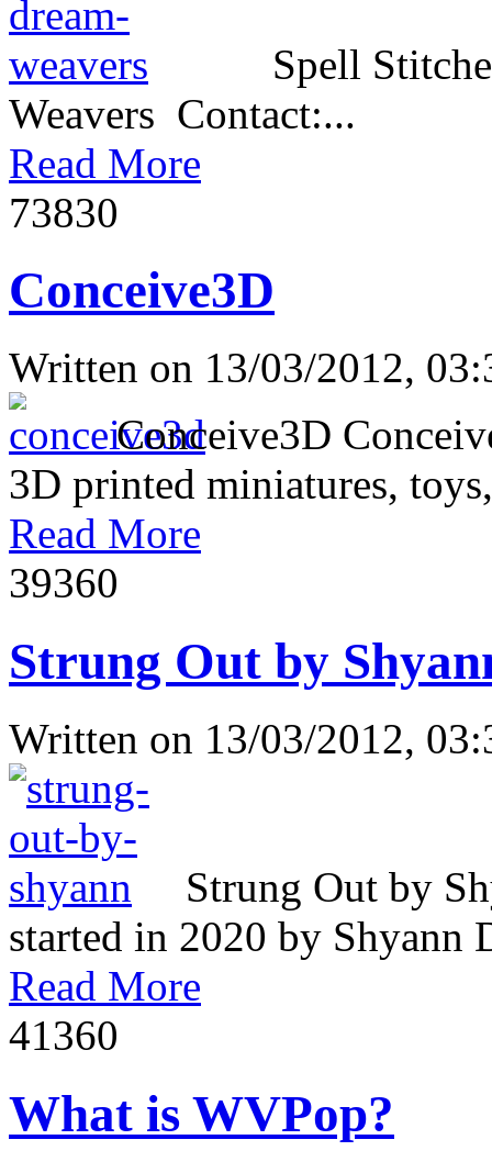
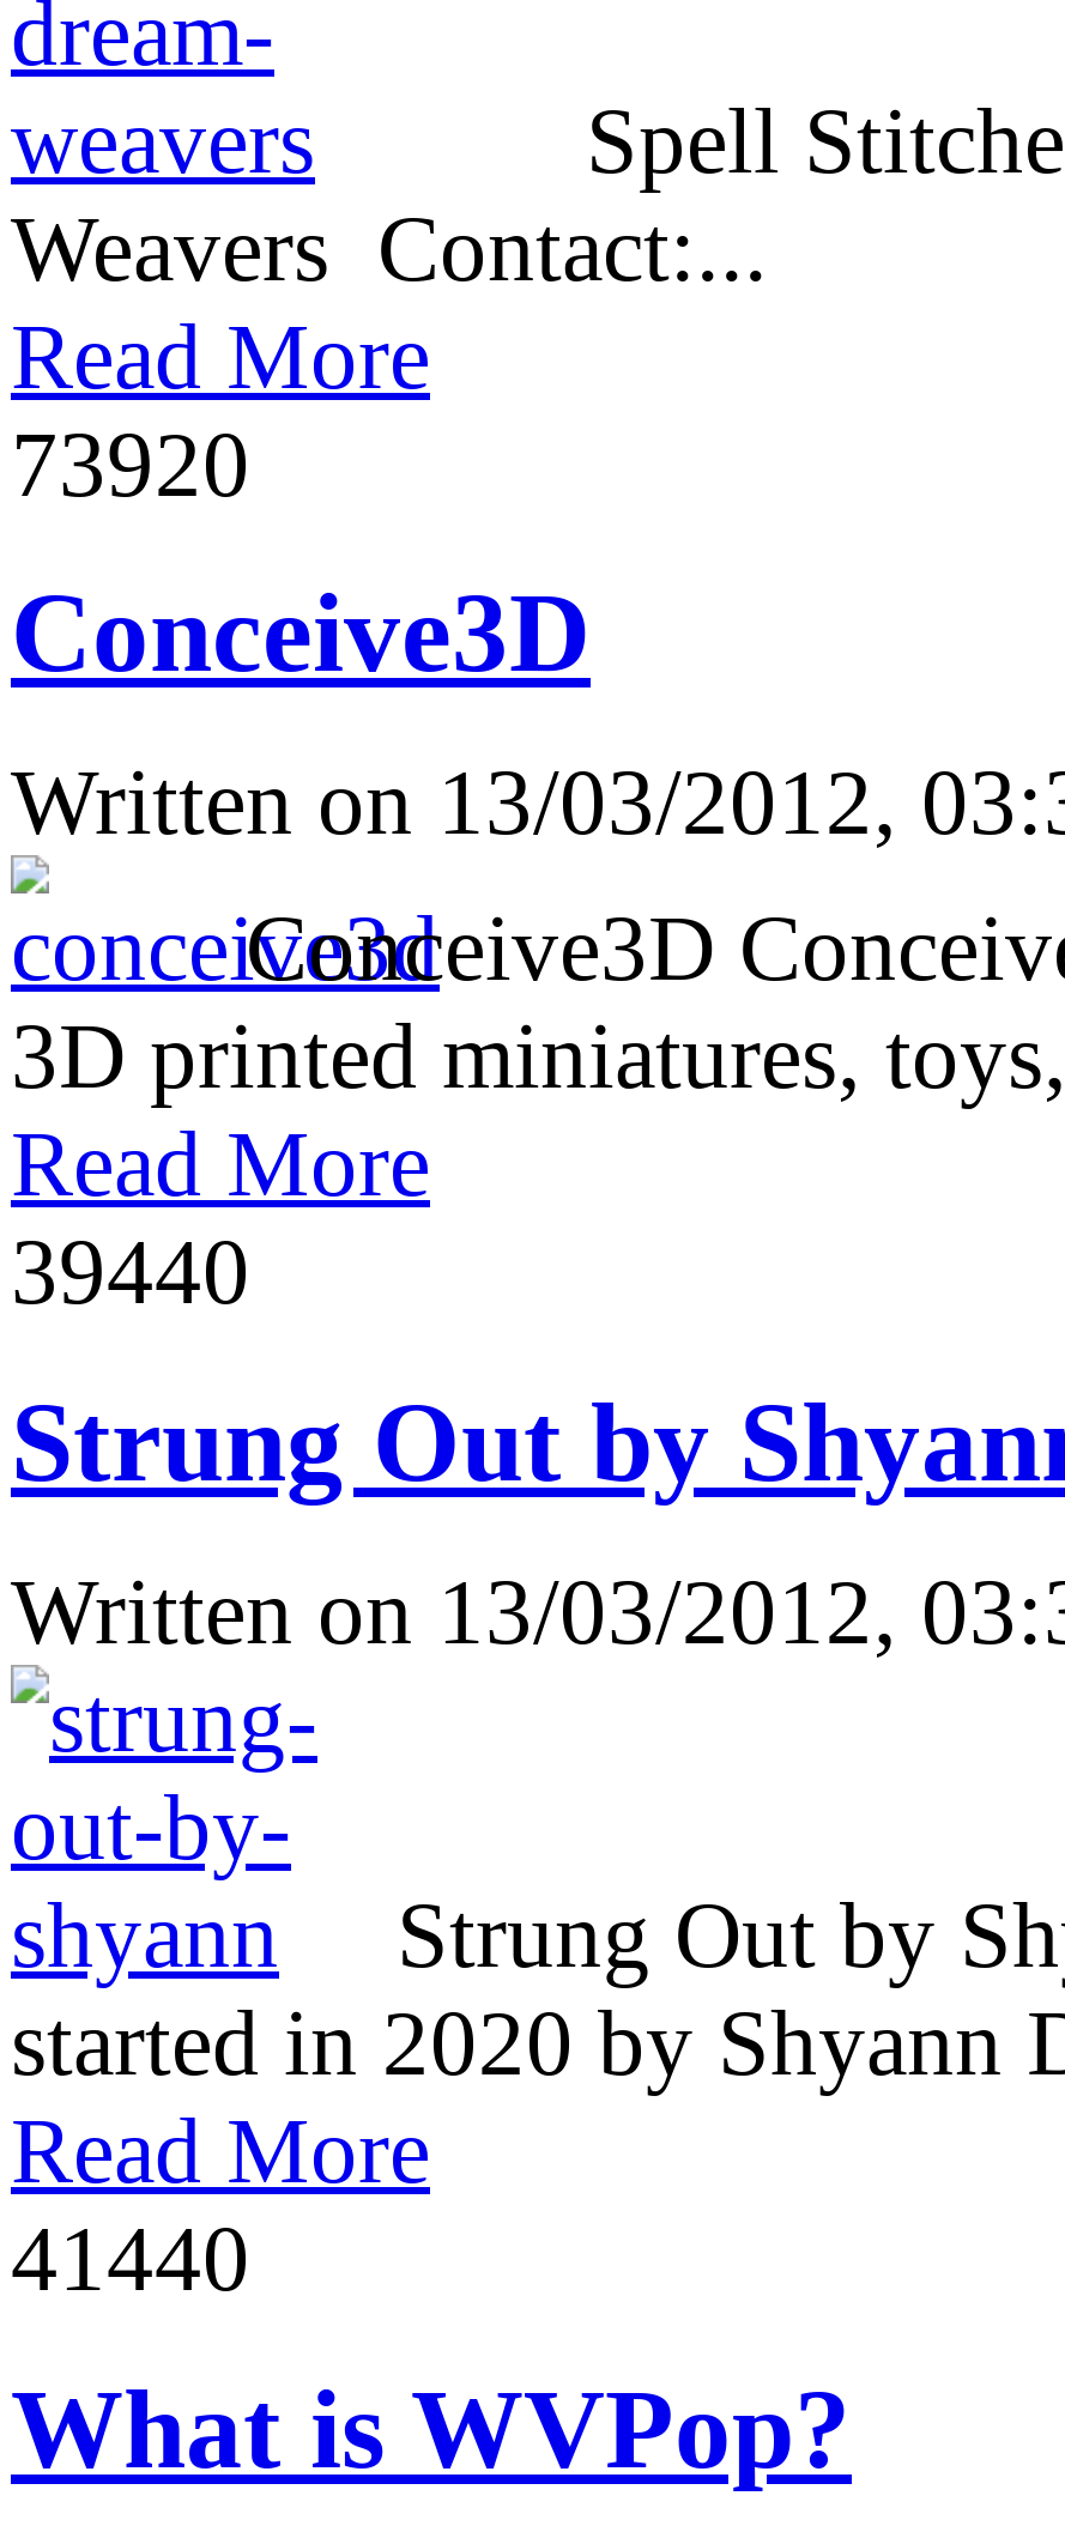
[9,188,119,236] 73830 -> [11,411,250,514] 73920
[9,559,119,607] 39360 -> [11,1220,250,1323] 39440
[9,1012,119,1059] 41360 -> [11,2207,250,2310] 41440

